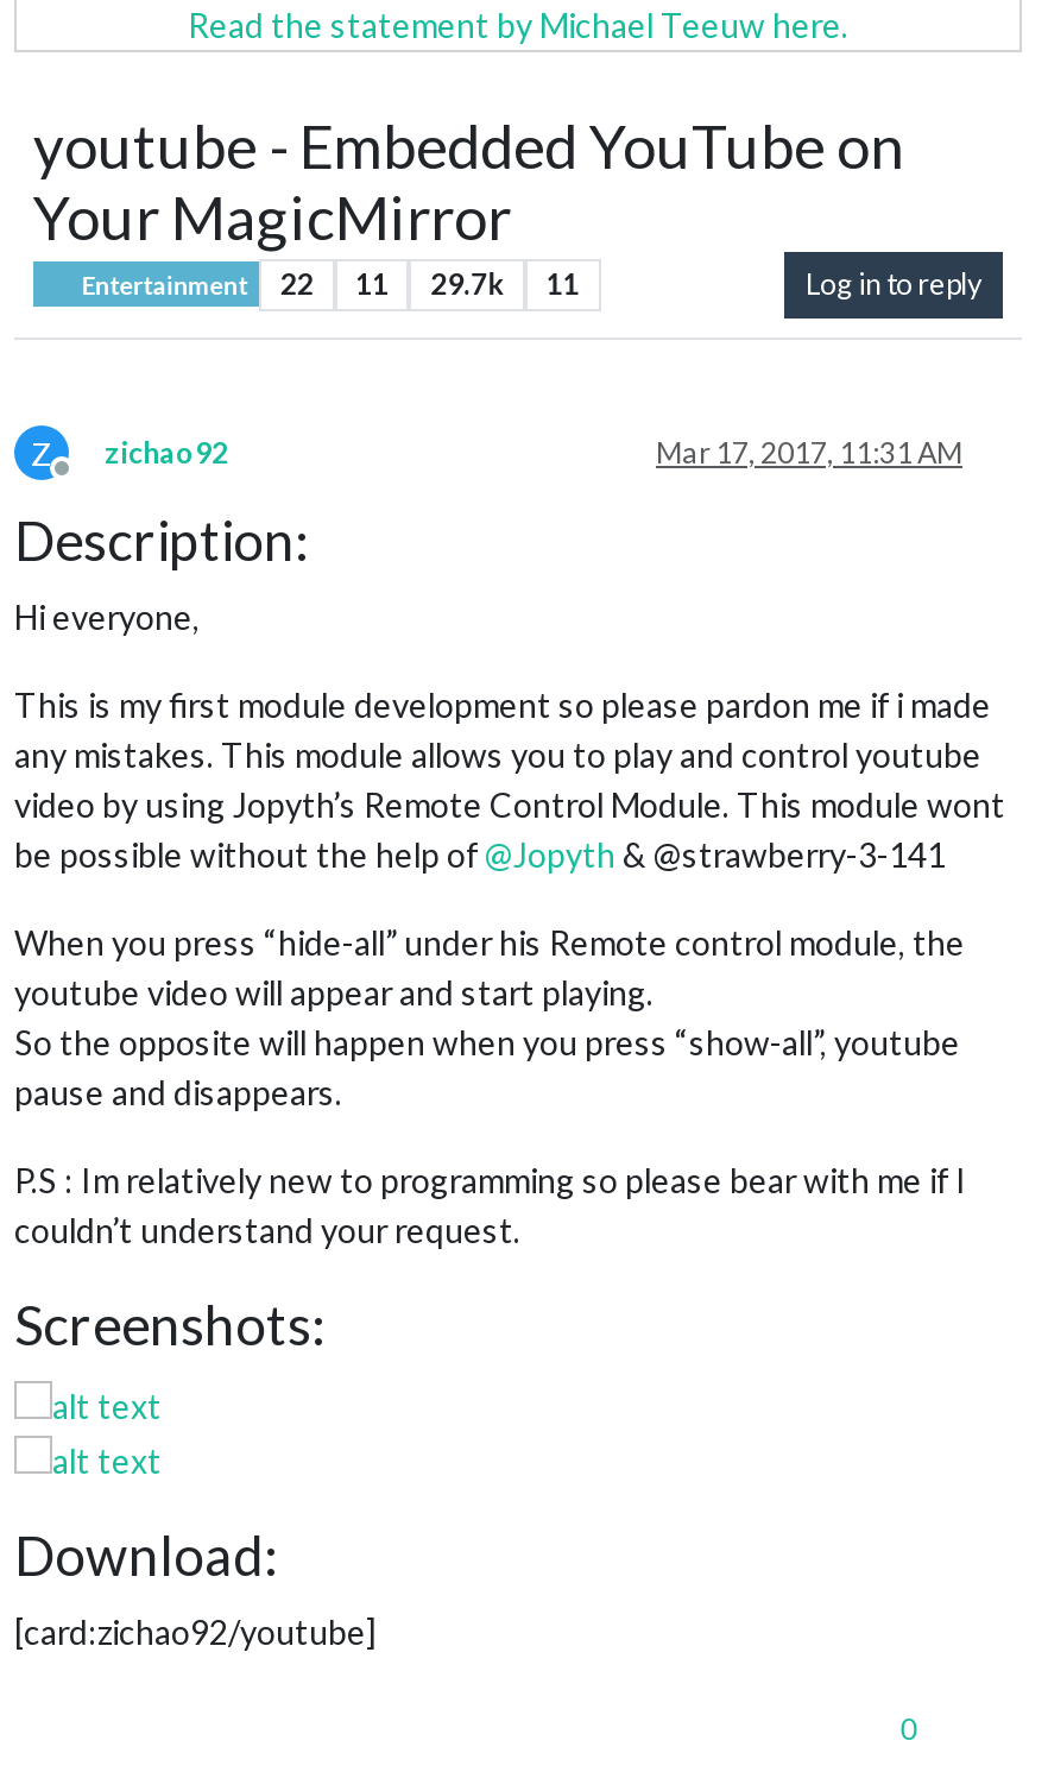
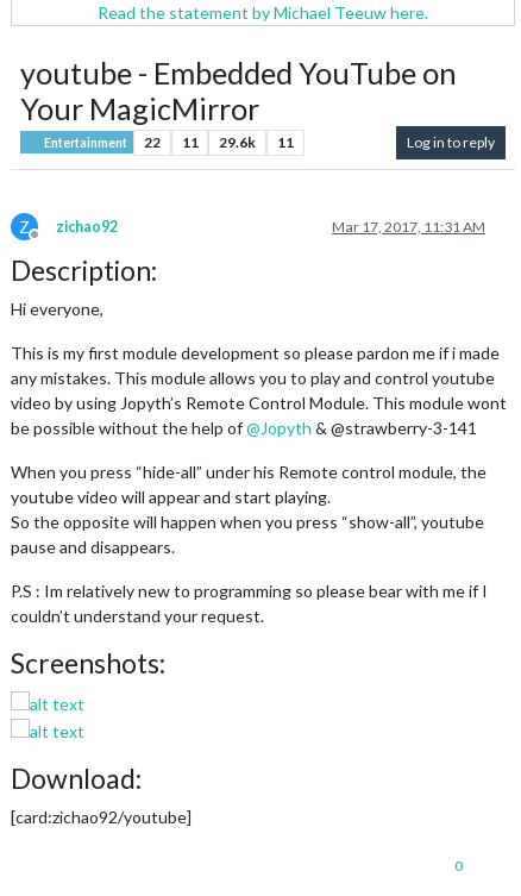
[76,266,579,301] Entertainment 22 11 29.7k 11 -> [42,133,293,151] Entertainment 22 11 29.6k 11

